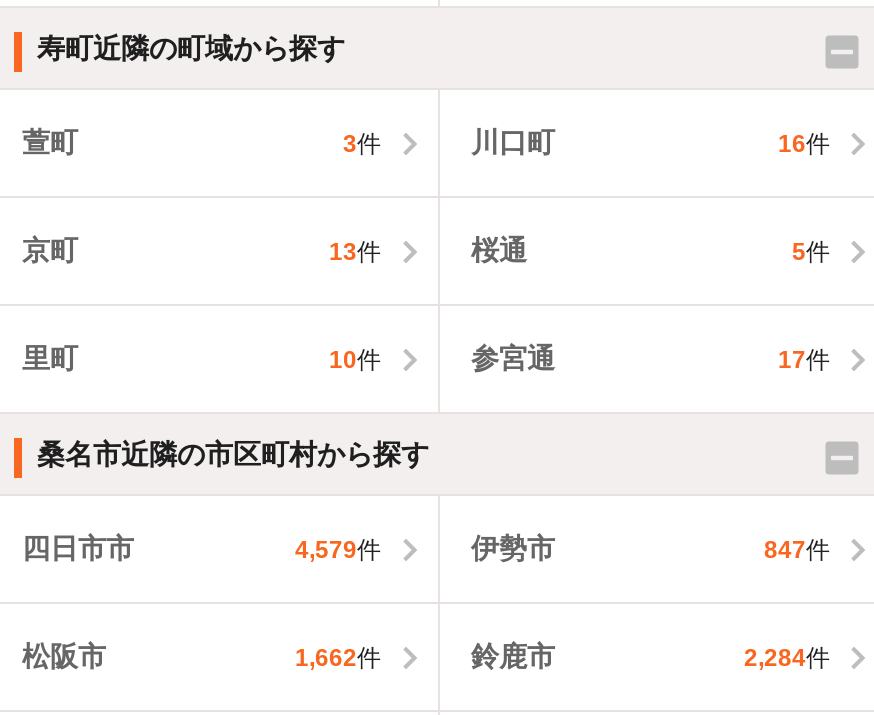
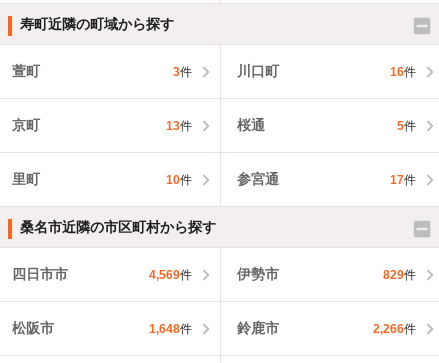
[295,536,381,564] 4,579件 -> [148,268,191,282] 4,569件
[764,536,830,564] 847件 -> [383,268,416,282] 829件
[295,644,381,672] 1,662件 -> [148,322,191,336] 1,648件
[744,644,830,672] 2,284件 -> [373,322,416,336] 2,266件

